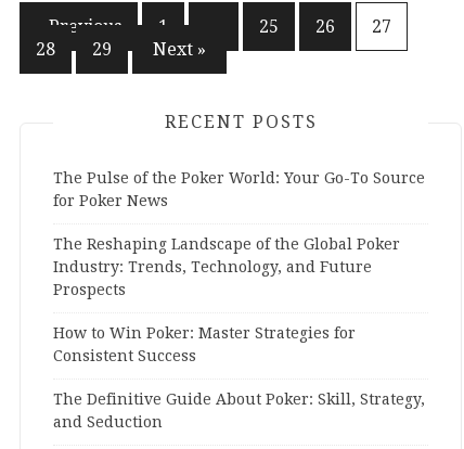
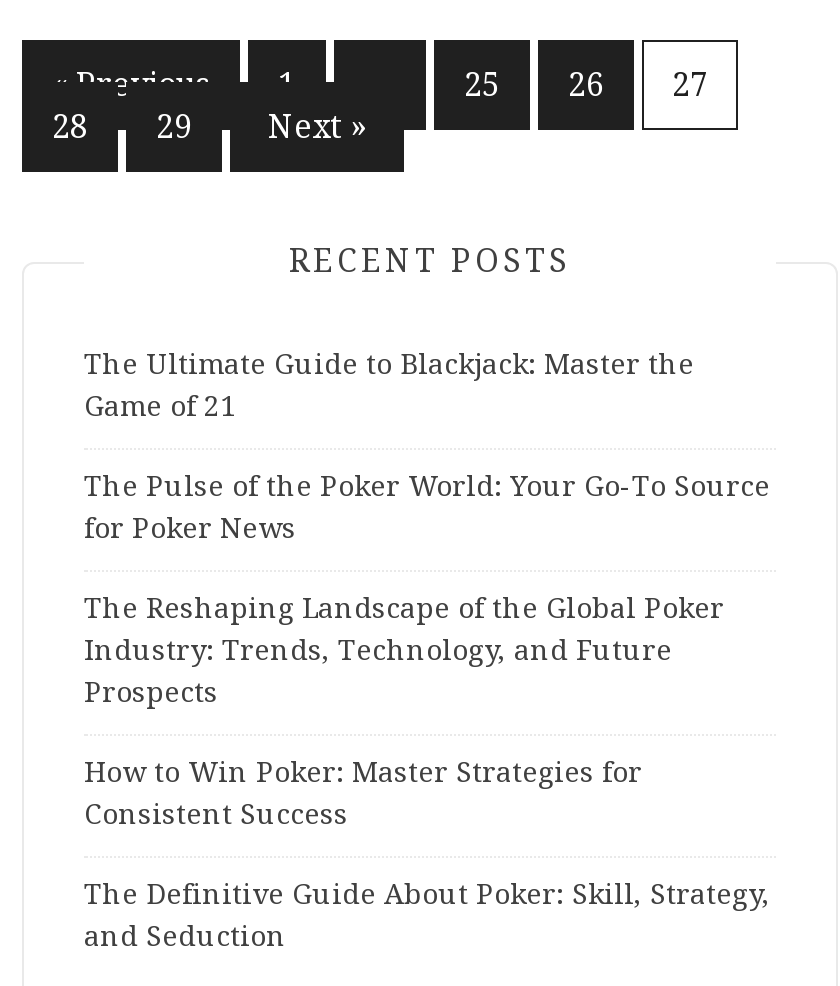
none -> [84,348,694,422] The Ultimate Guide to Blackjack: Master the | Game of 21

